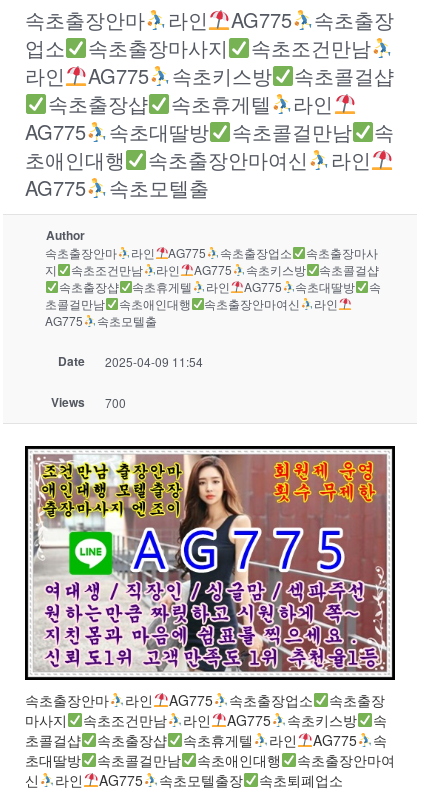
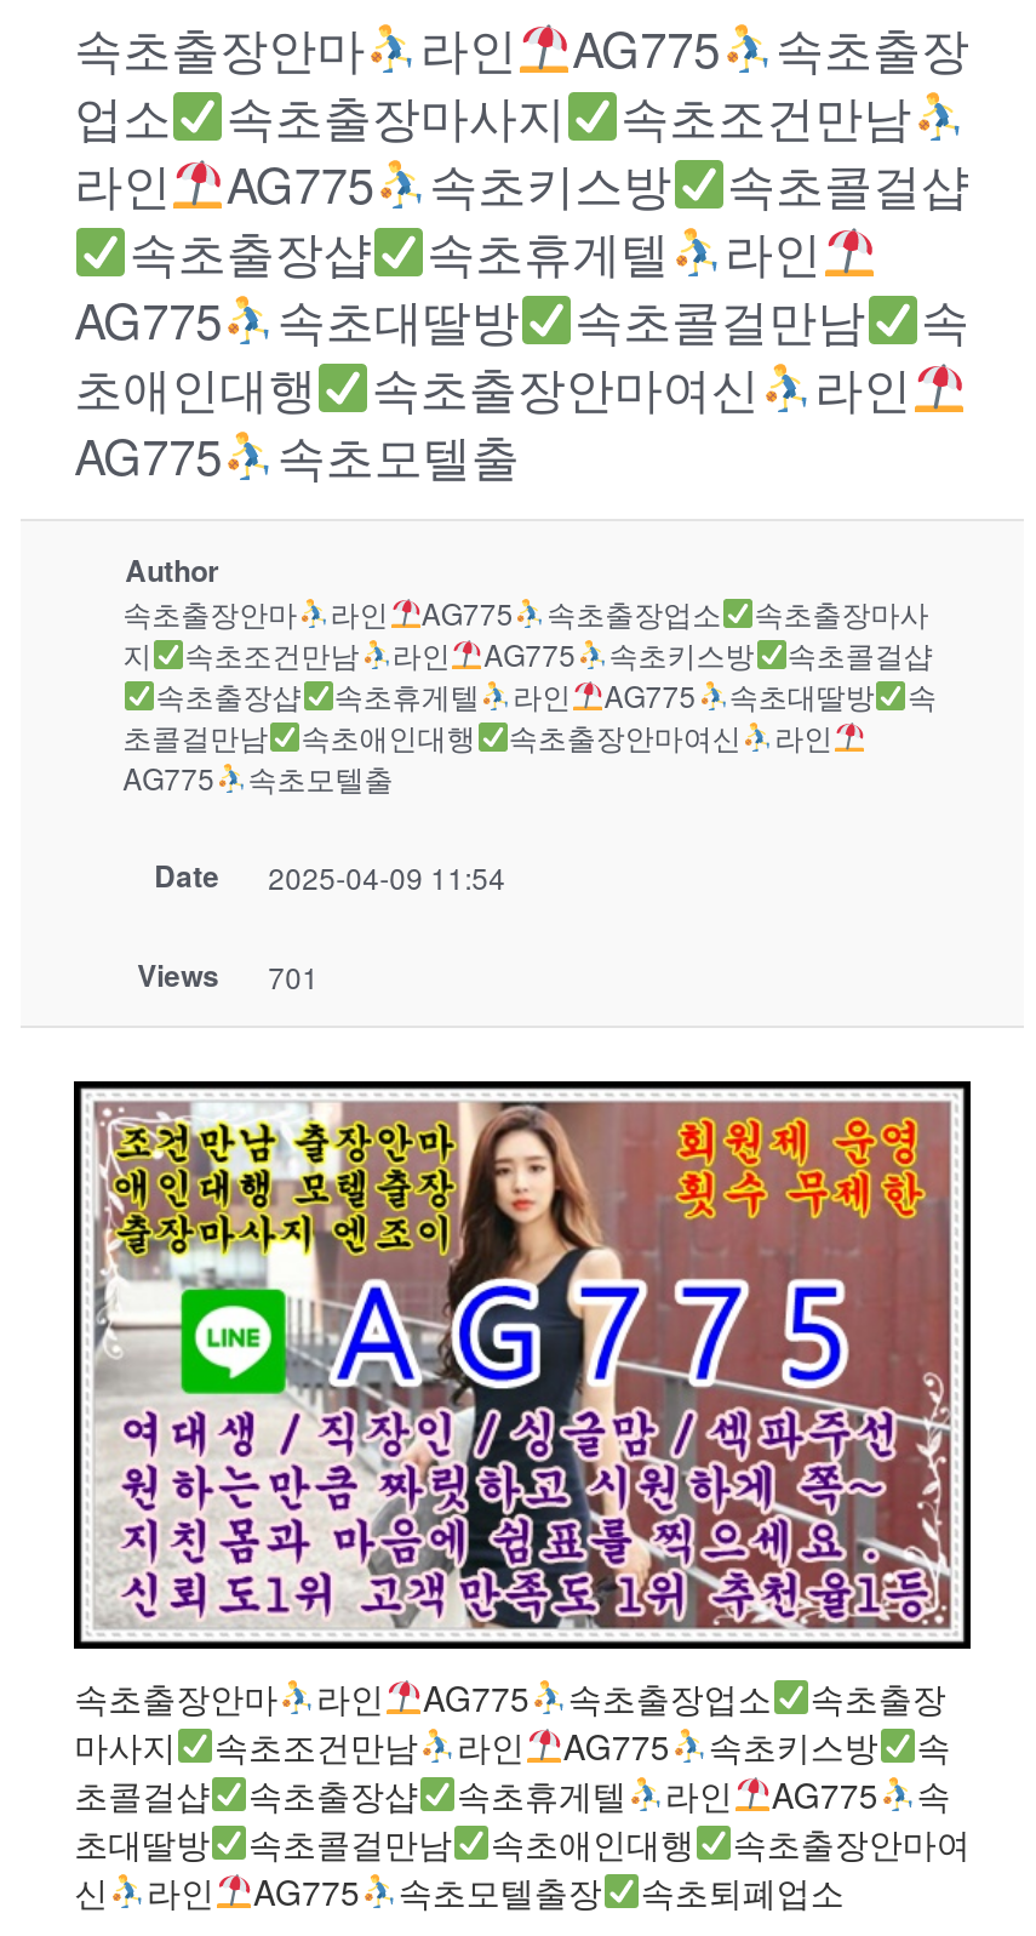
[51,393,126,411] Views 700 -> [137,953,319,996] Views 701

